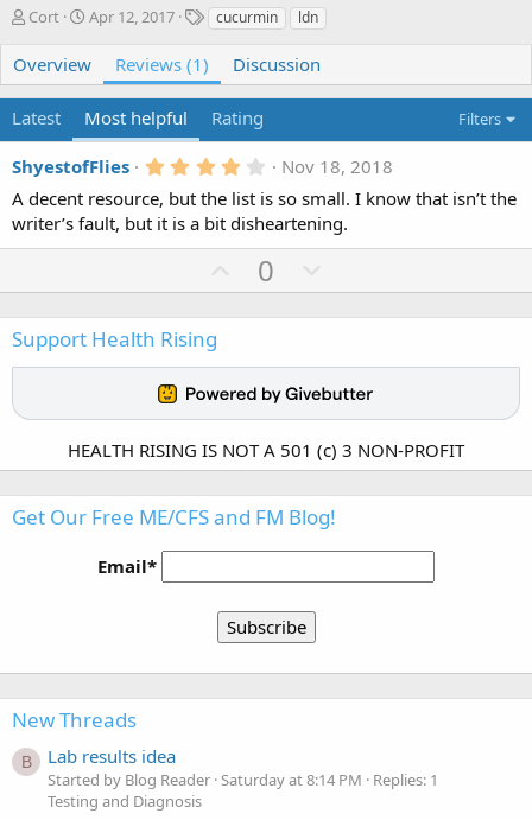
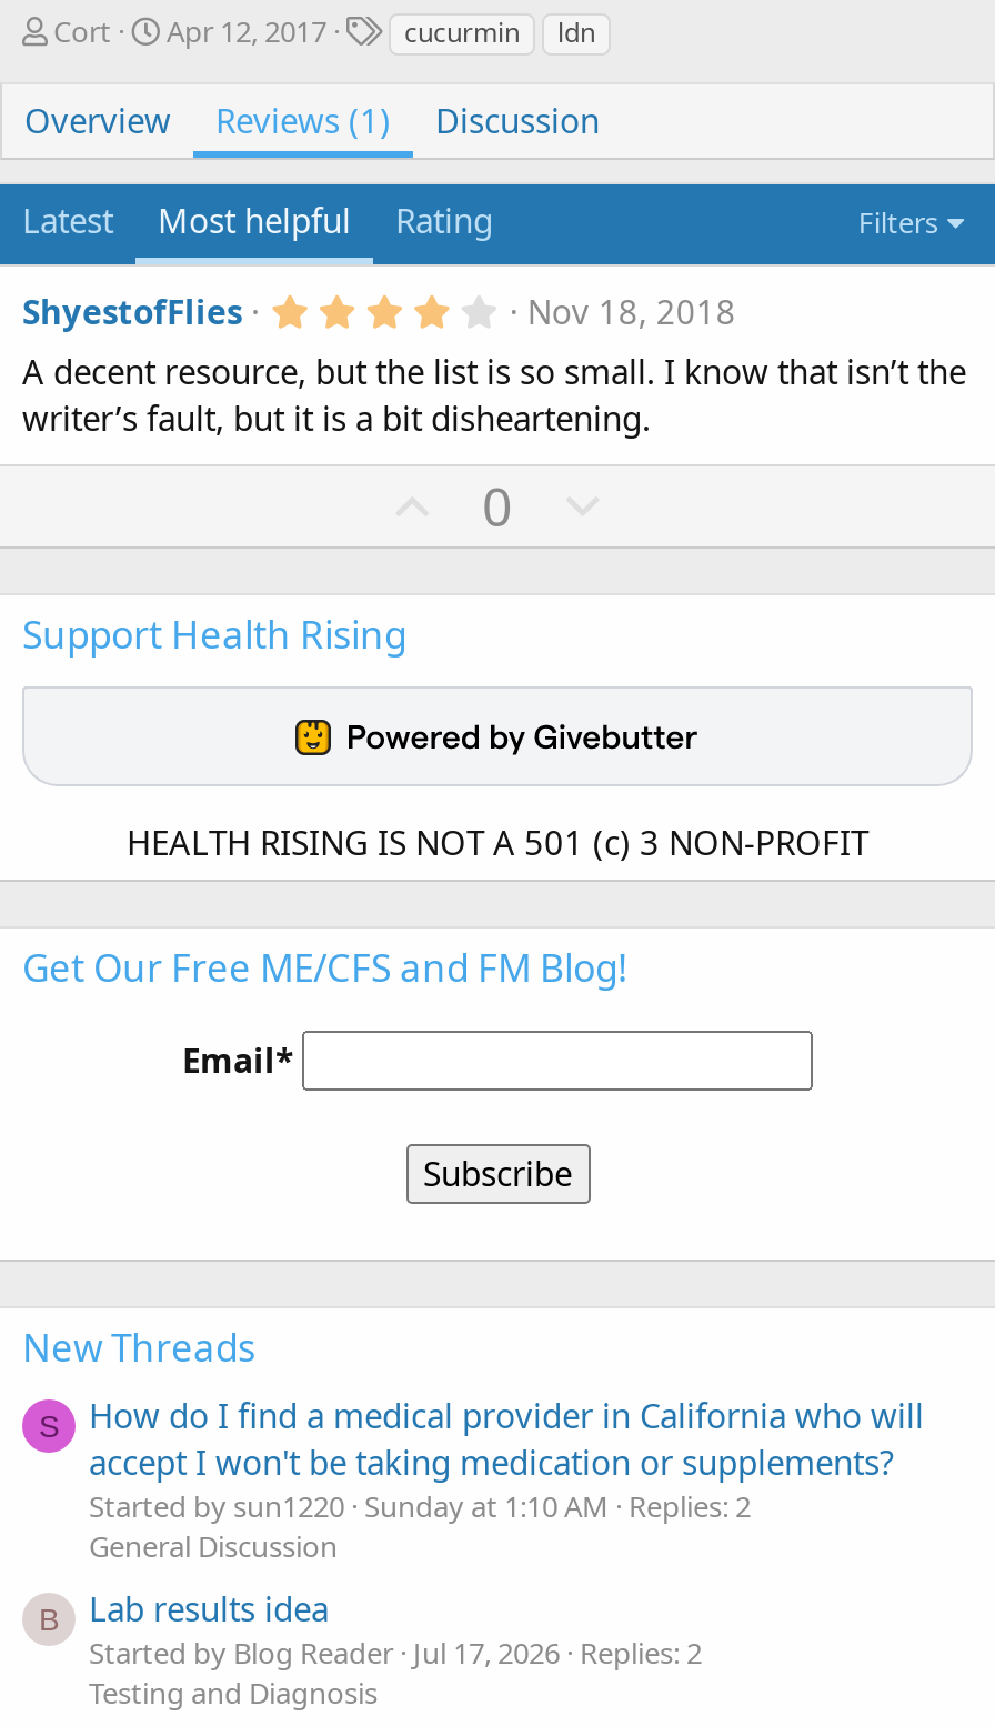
none -> [39,1393,924,1566] S | How do I find a medical provider in California who will | accept I won't be taking medication or supplements? | Started by sun1220 Sunday at 1:10 AM Replies: 2 | General Discussion
[47,769,438,790] Started by Blog Reader Saturday at 8:14 PM Replies: 1 -> [89,1633,702,1673] Started by Blog Reader Jul 17, 2026 Replies: 2

